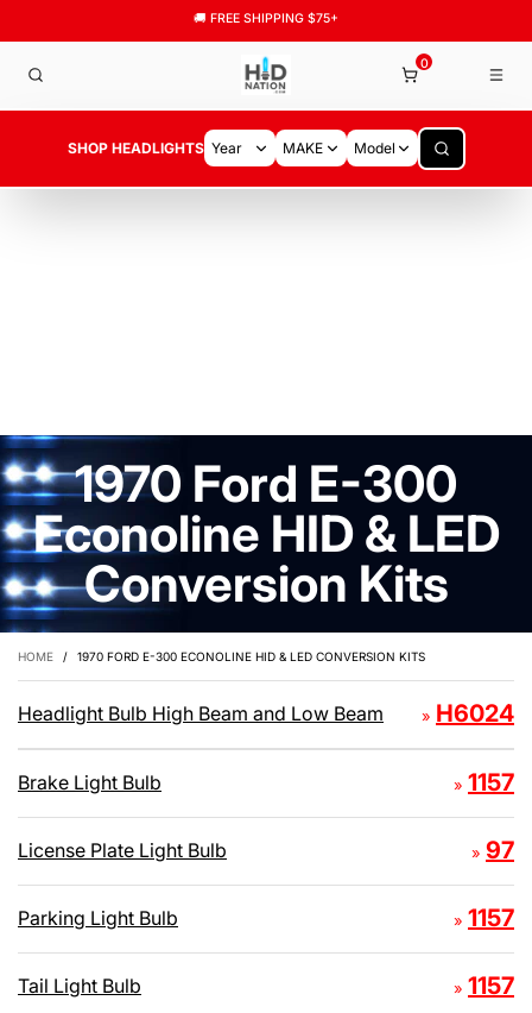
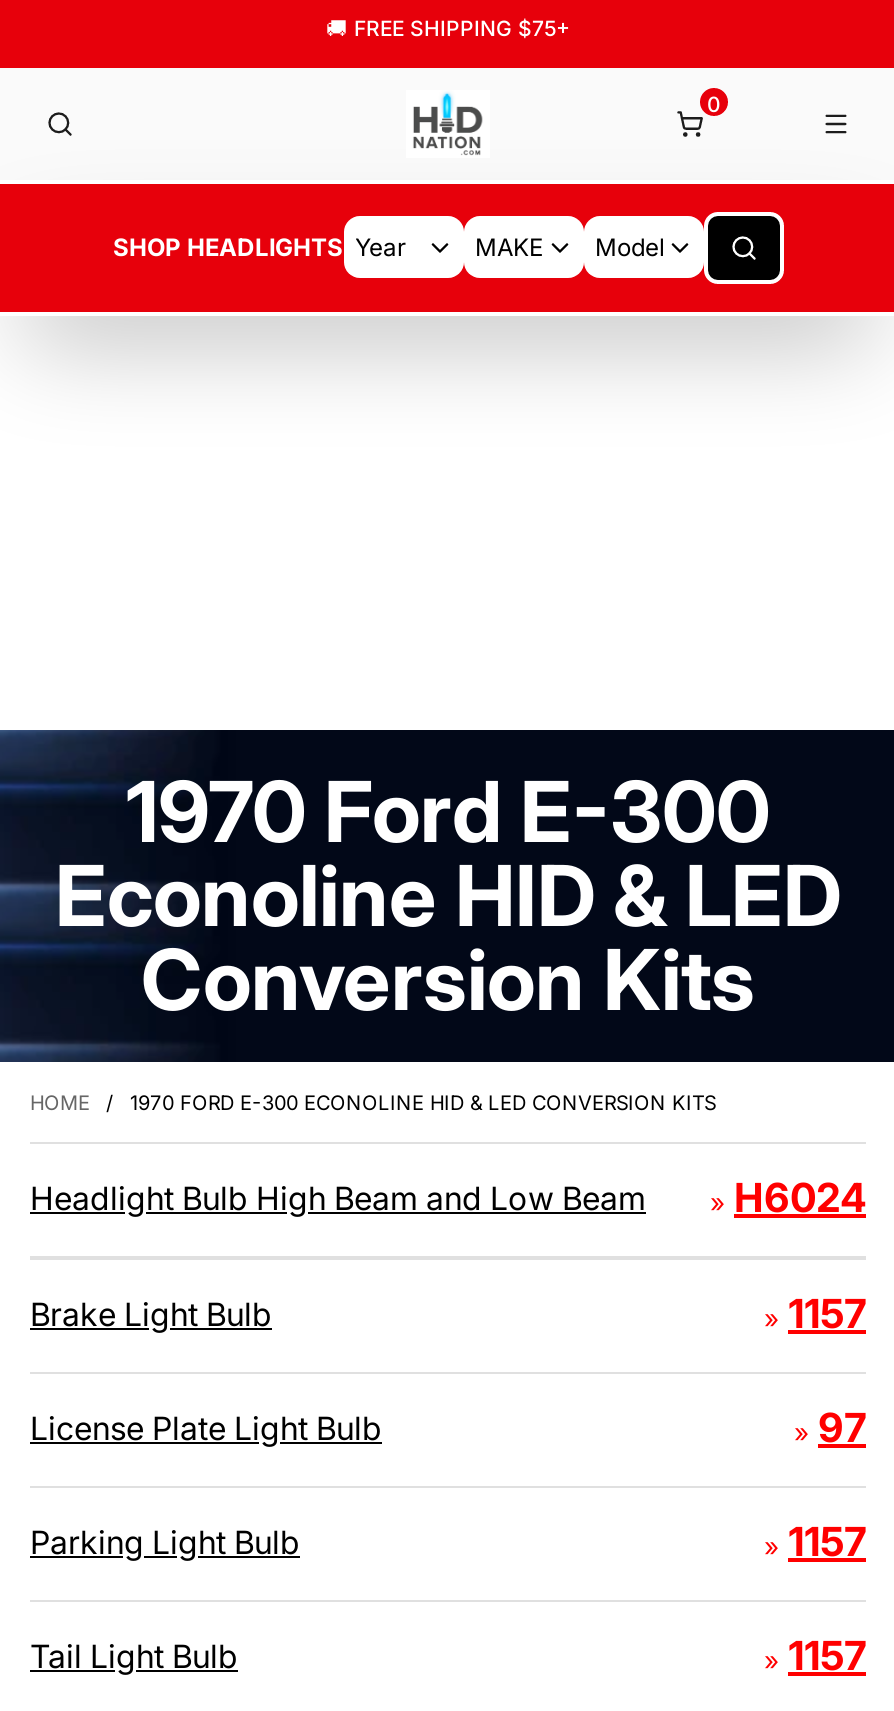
[4,434,152,633] [image] -> [6,728,242,1062] [image]

